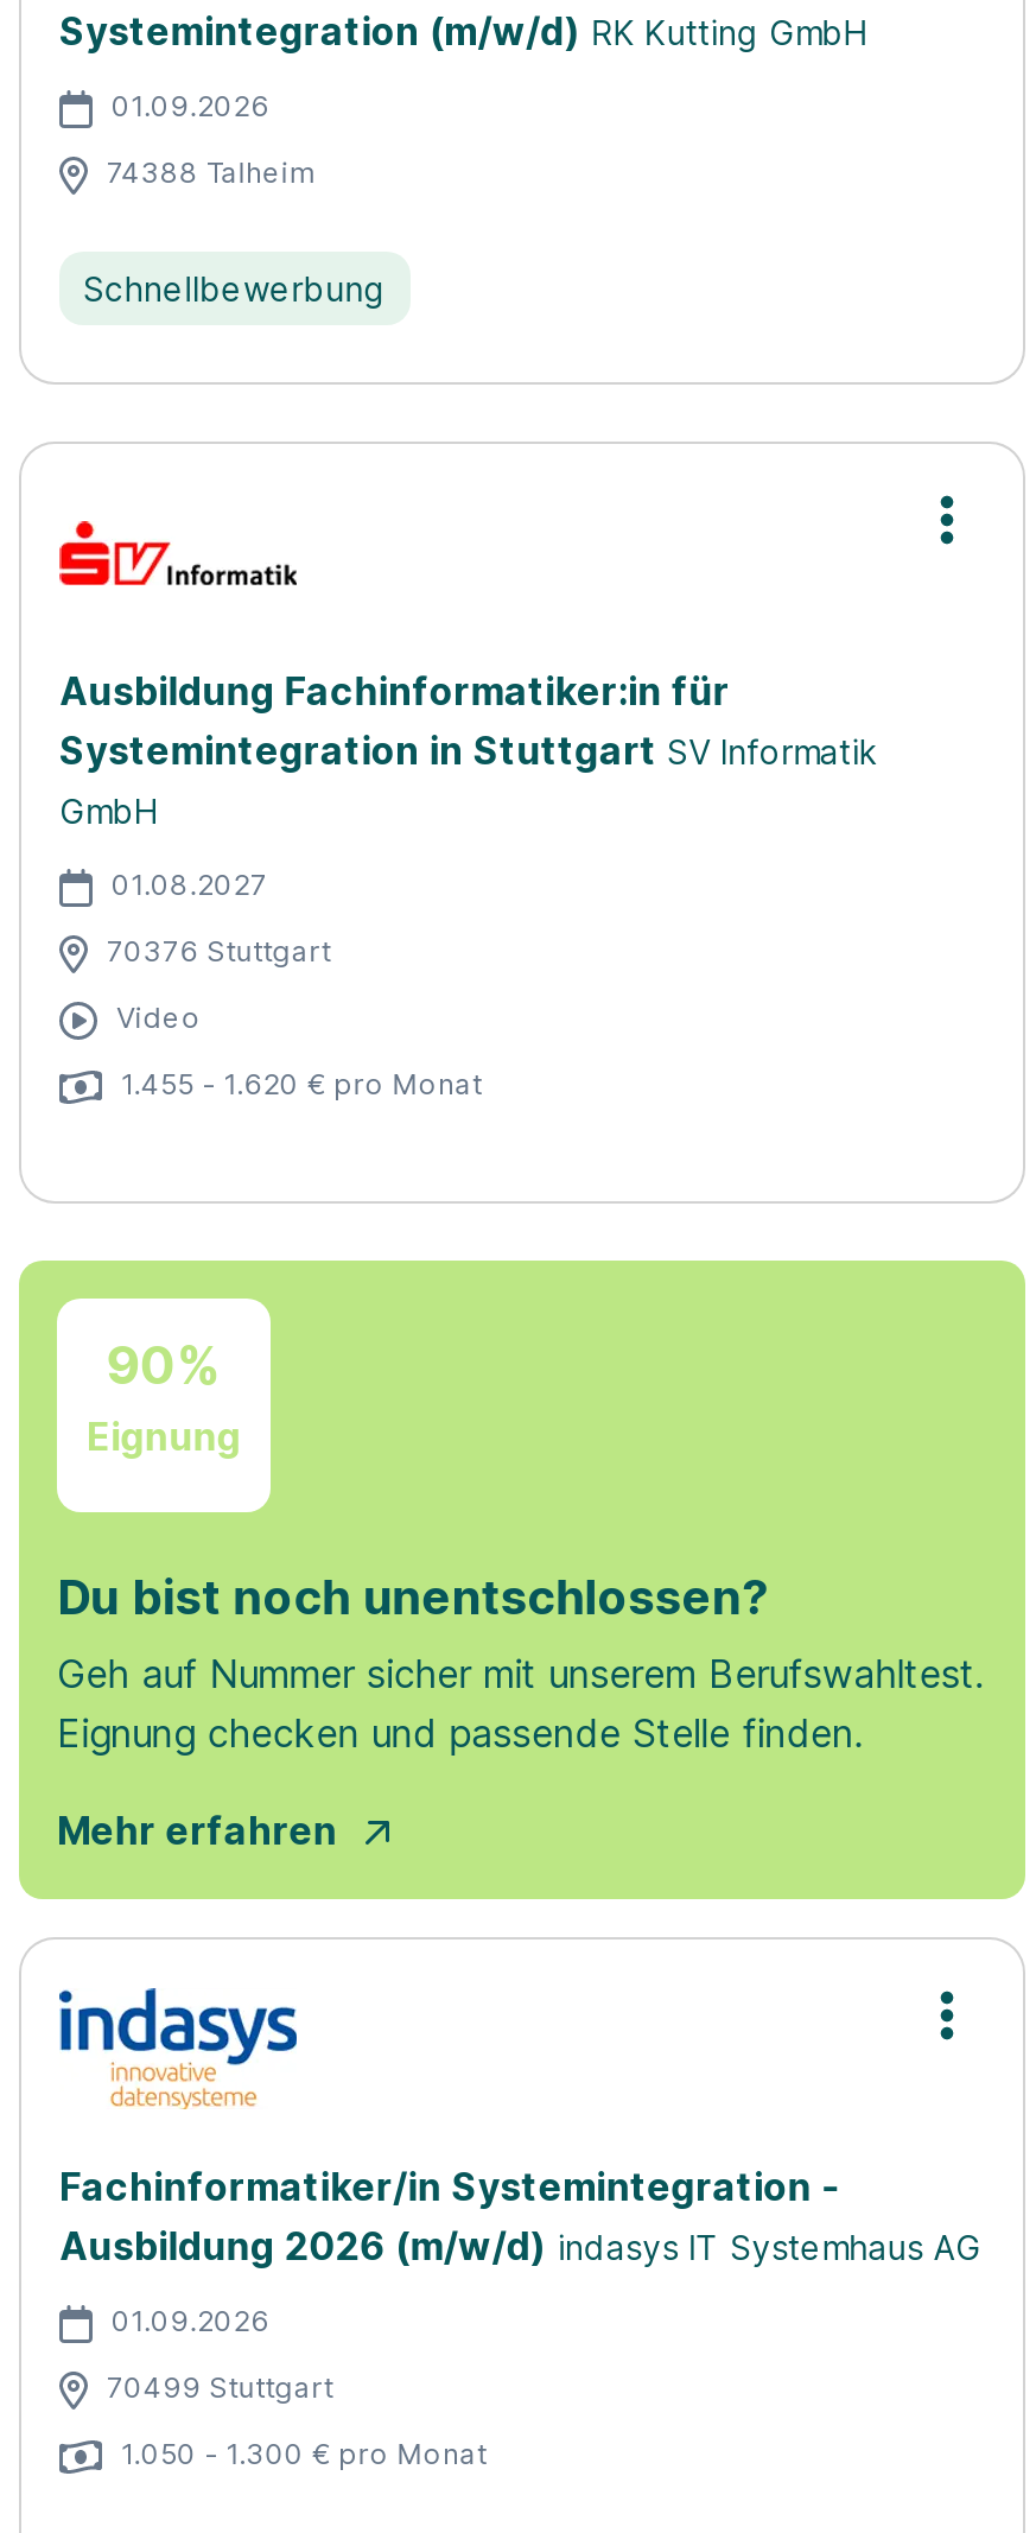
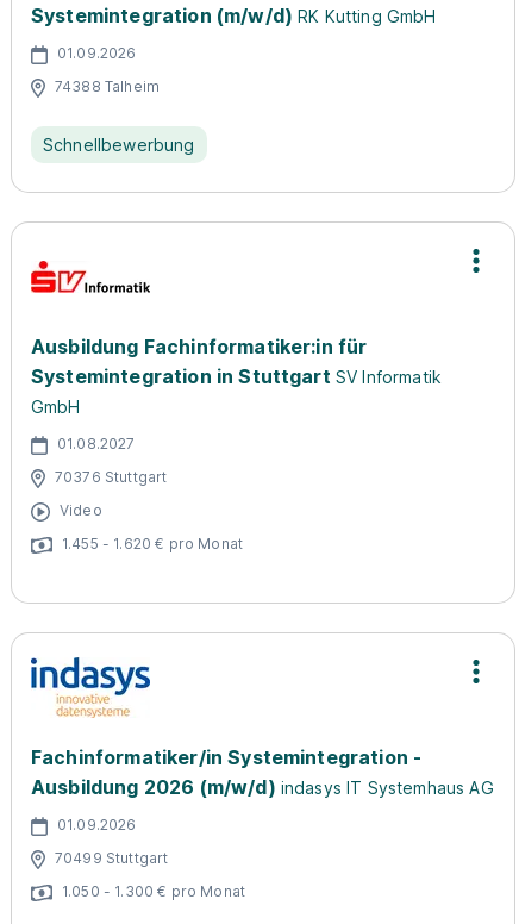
[19,1258,1025,1902] [image] | 90% | Eignung | Du bist noch unentschlossen? | Geh auf Nummer sicher mit unserem Berufswahltest. | Eignung checken und passende Stelle finden. | Mehr erfahren -> none

